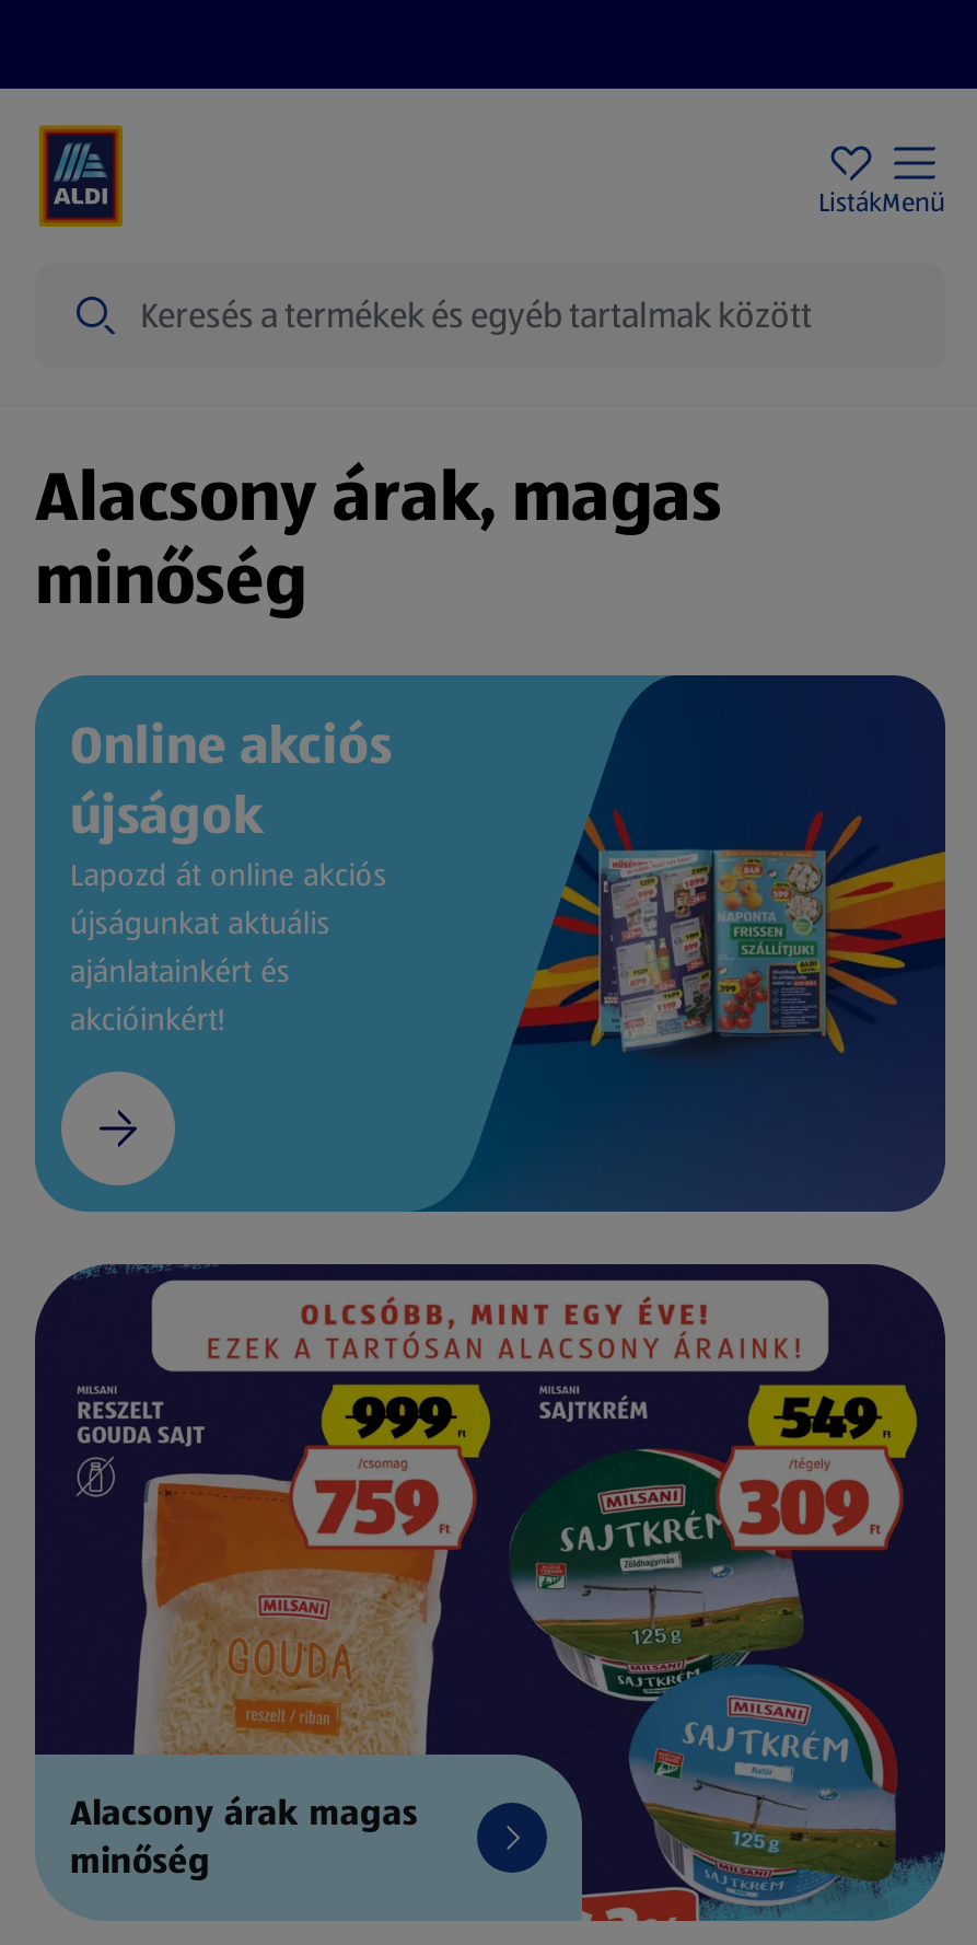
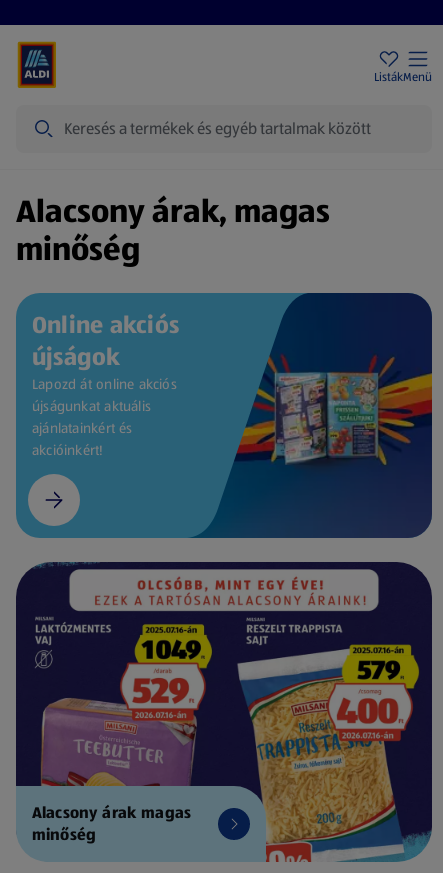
[83,1382,492,1757] [image] -> [38,617,224,787] [image]
[510,1382,919,1923] [image] -> [234,617,420,863] [image]

